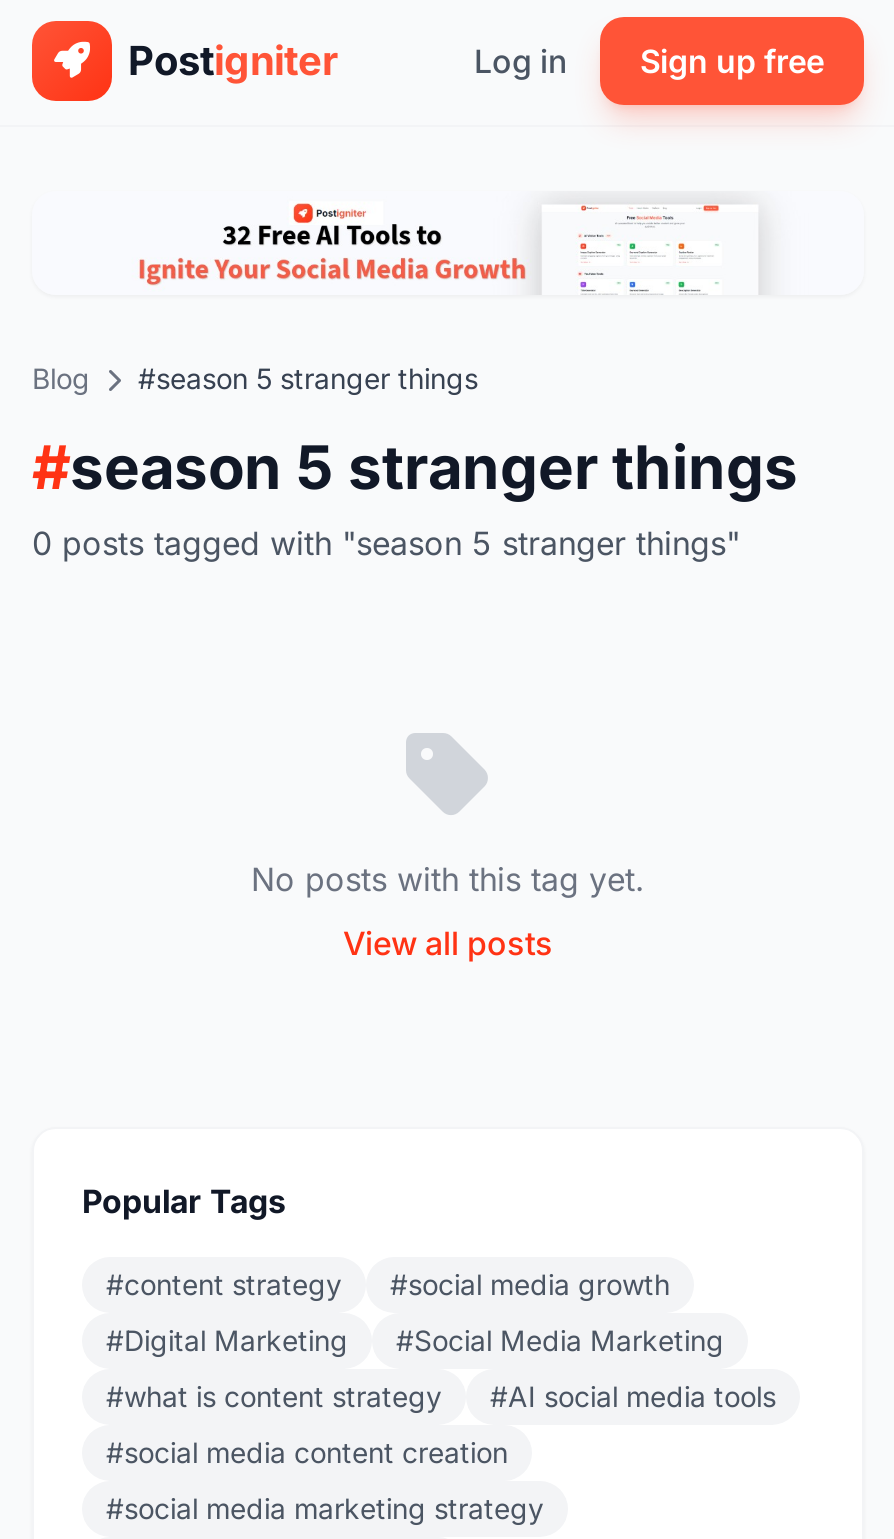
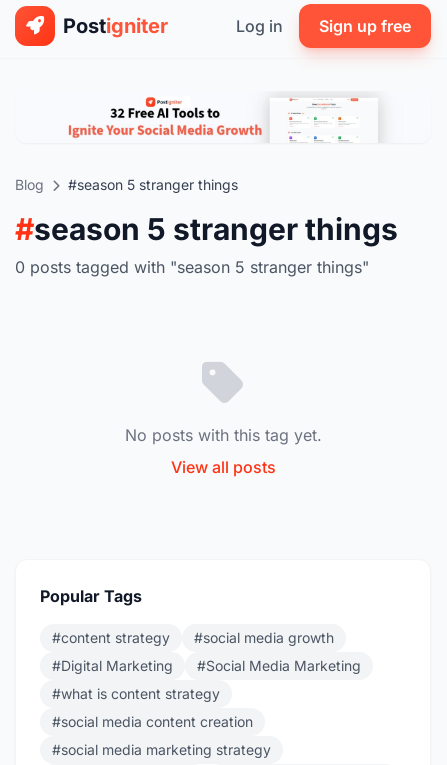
[490,1379,776,1413] #AI social media tools -> none

